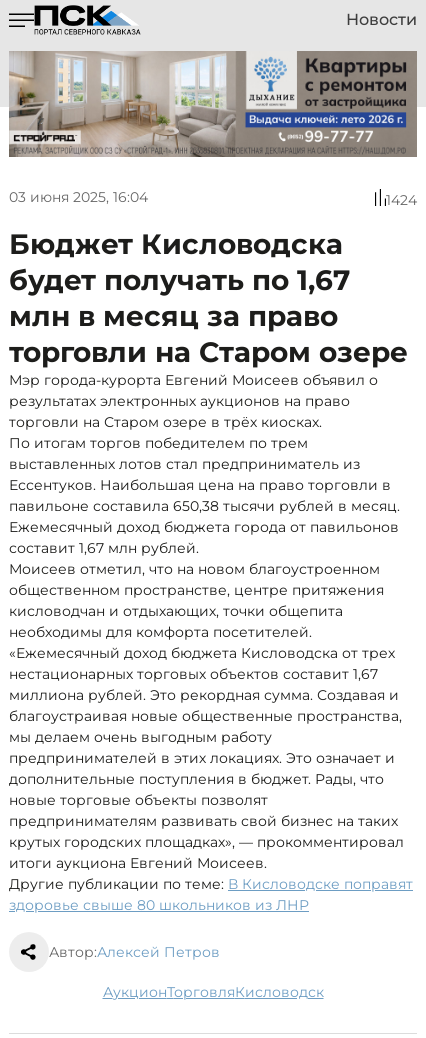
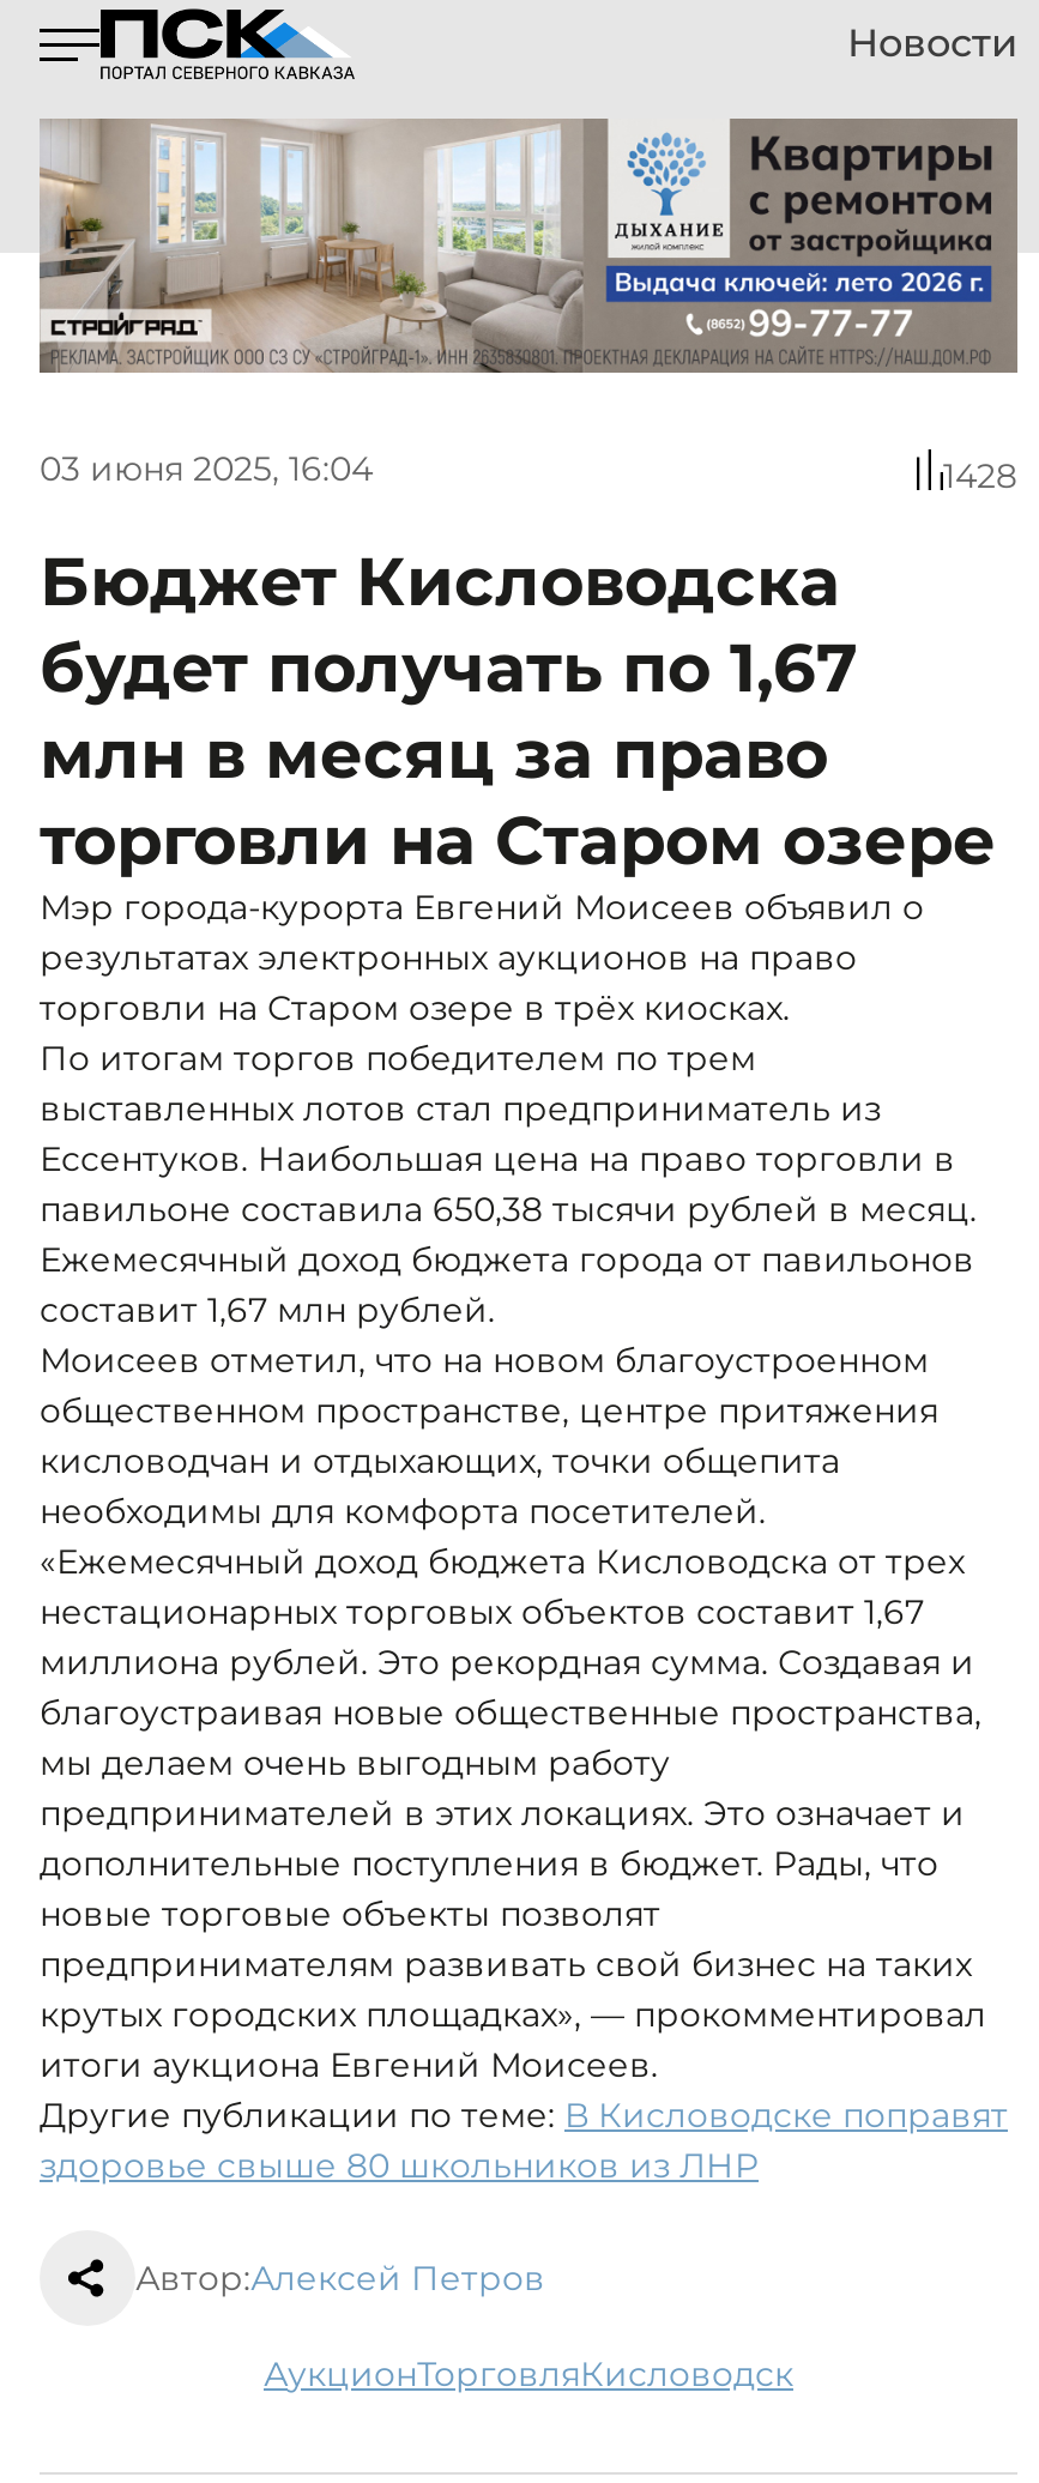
[386,191,417,209] 1424 -> [943,453,1017,497] 1428

